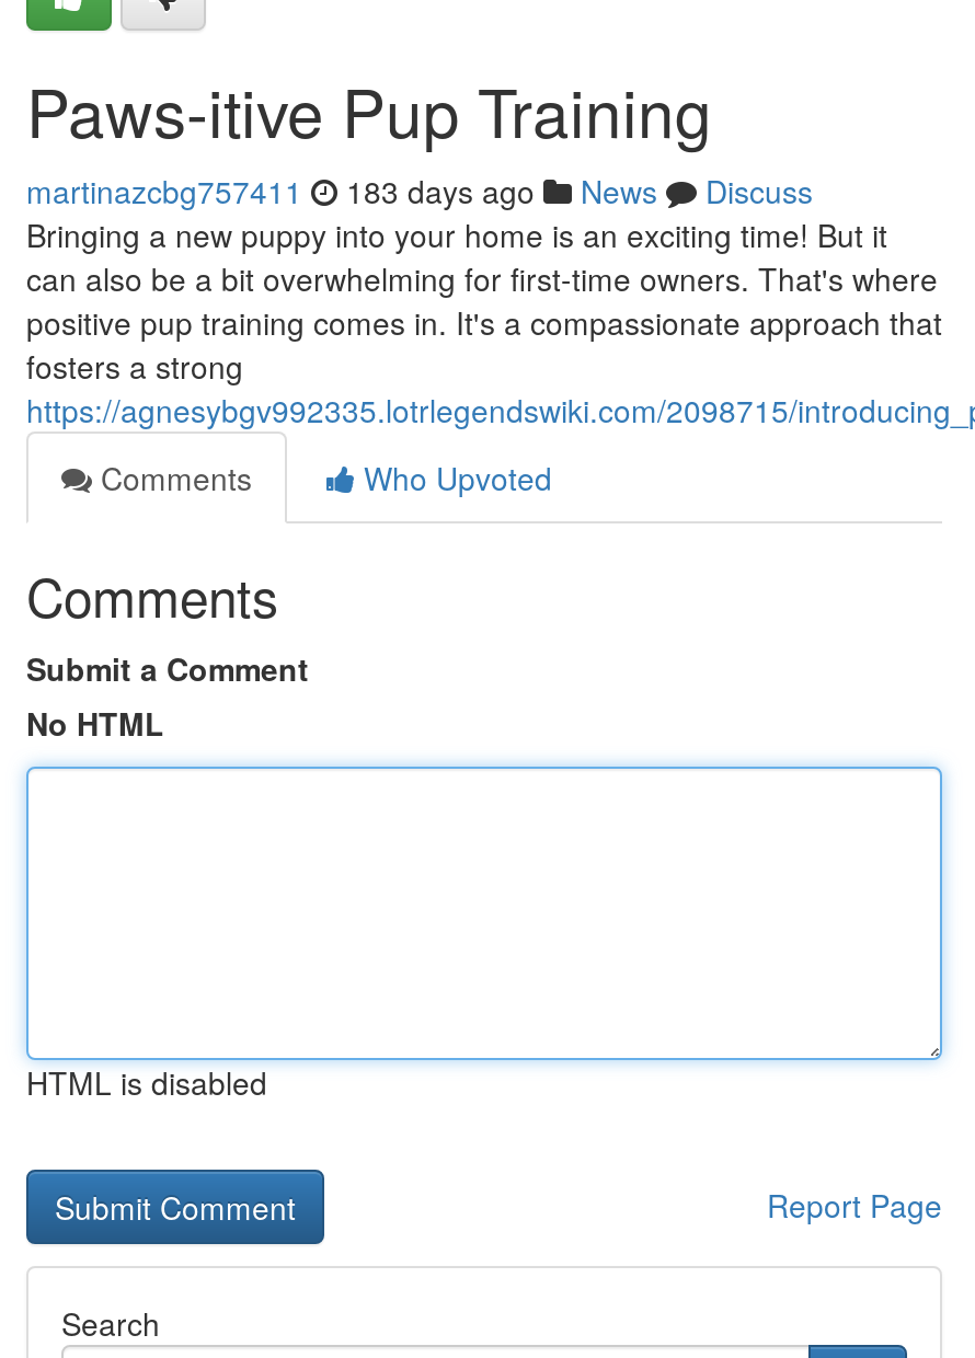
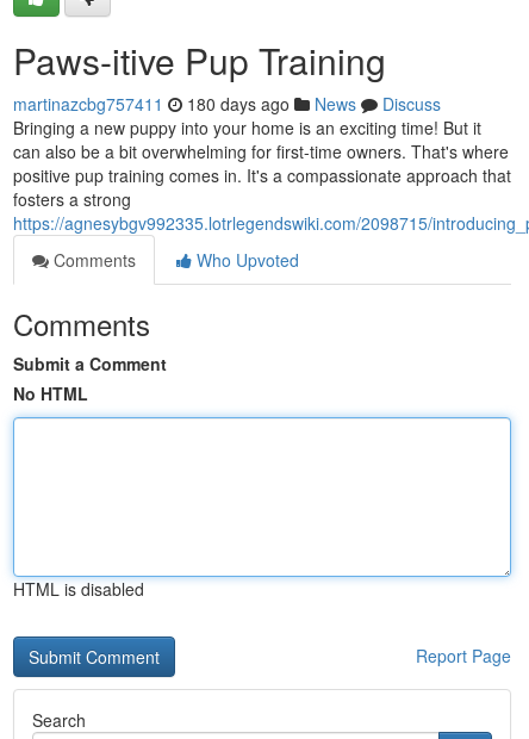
[26,169,813,212] martinazcbg757411 183 days ago News Discuss -> [13,92,441,116] martinazcbg757411 180 days ago News Discuss

